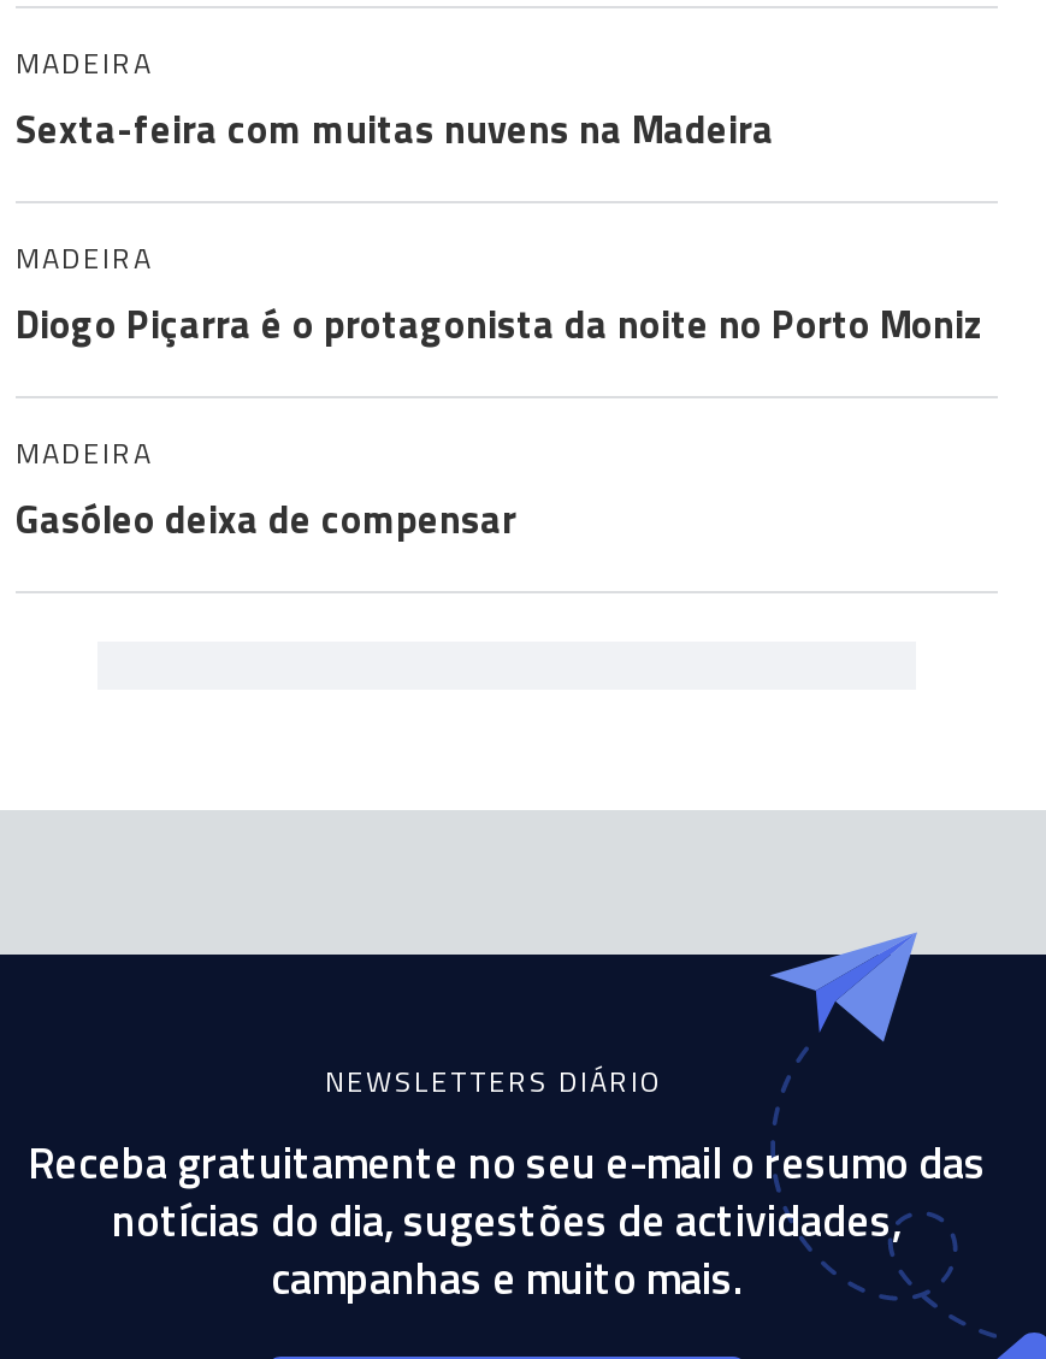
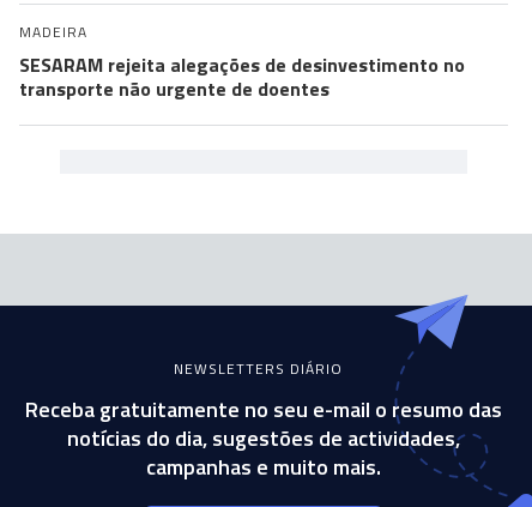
[16,100,983,548] Sexta-feira com muitas nuvens na Madeira | MADEIRA | Diogo Piçarra é o protagonista da noite no Porto Moniz | MADEIRA | Gasóleo deixa de compensar -> [19,50,465,103] SESARAM rejeita alegações de desinvestimento no | transporte não urgente de doentes

